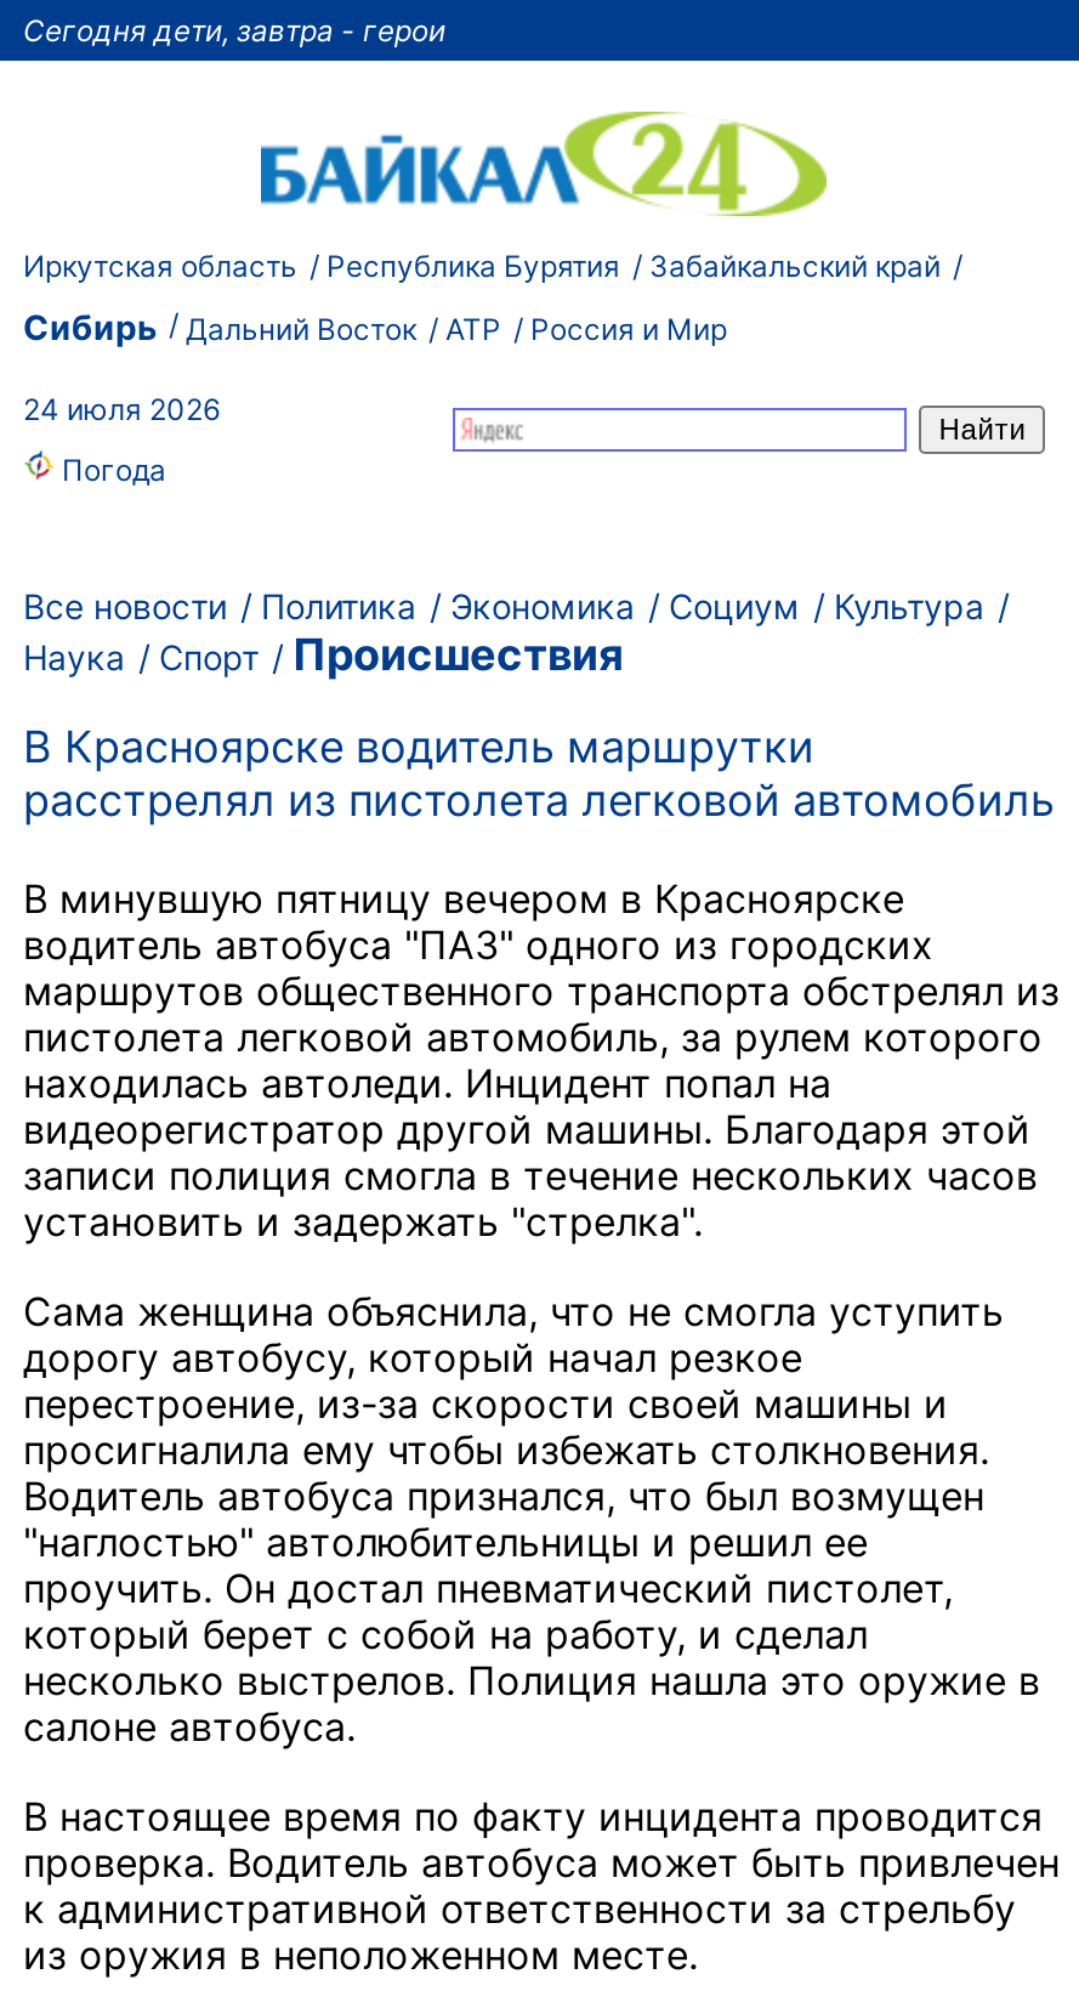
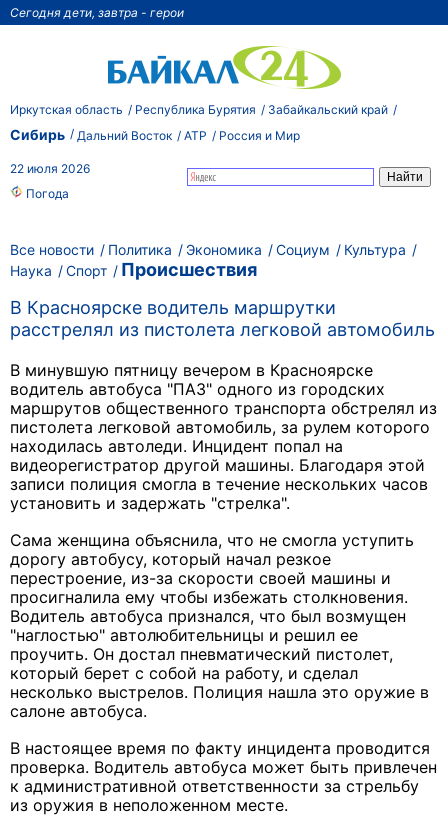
[23,391,220,427] 24 июля 2026 -> [10,161,90,176] 22 июля 2026

